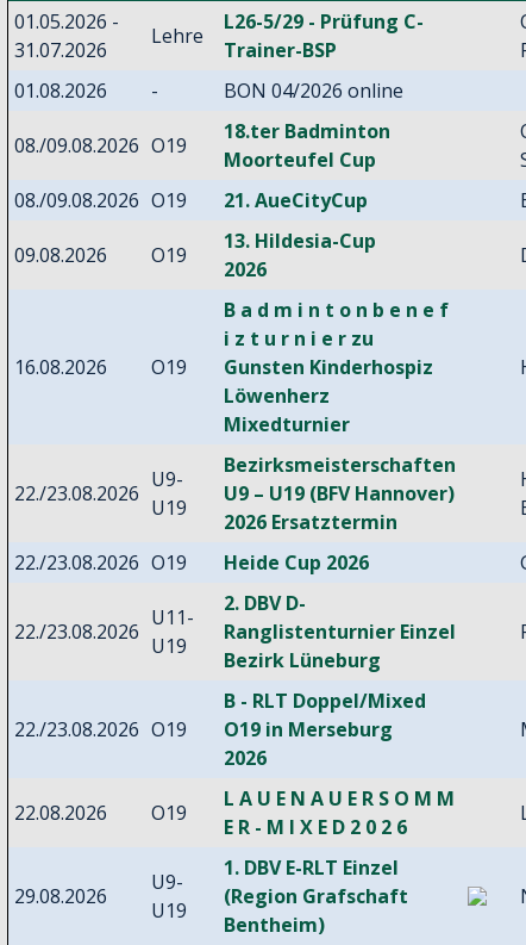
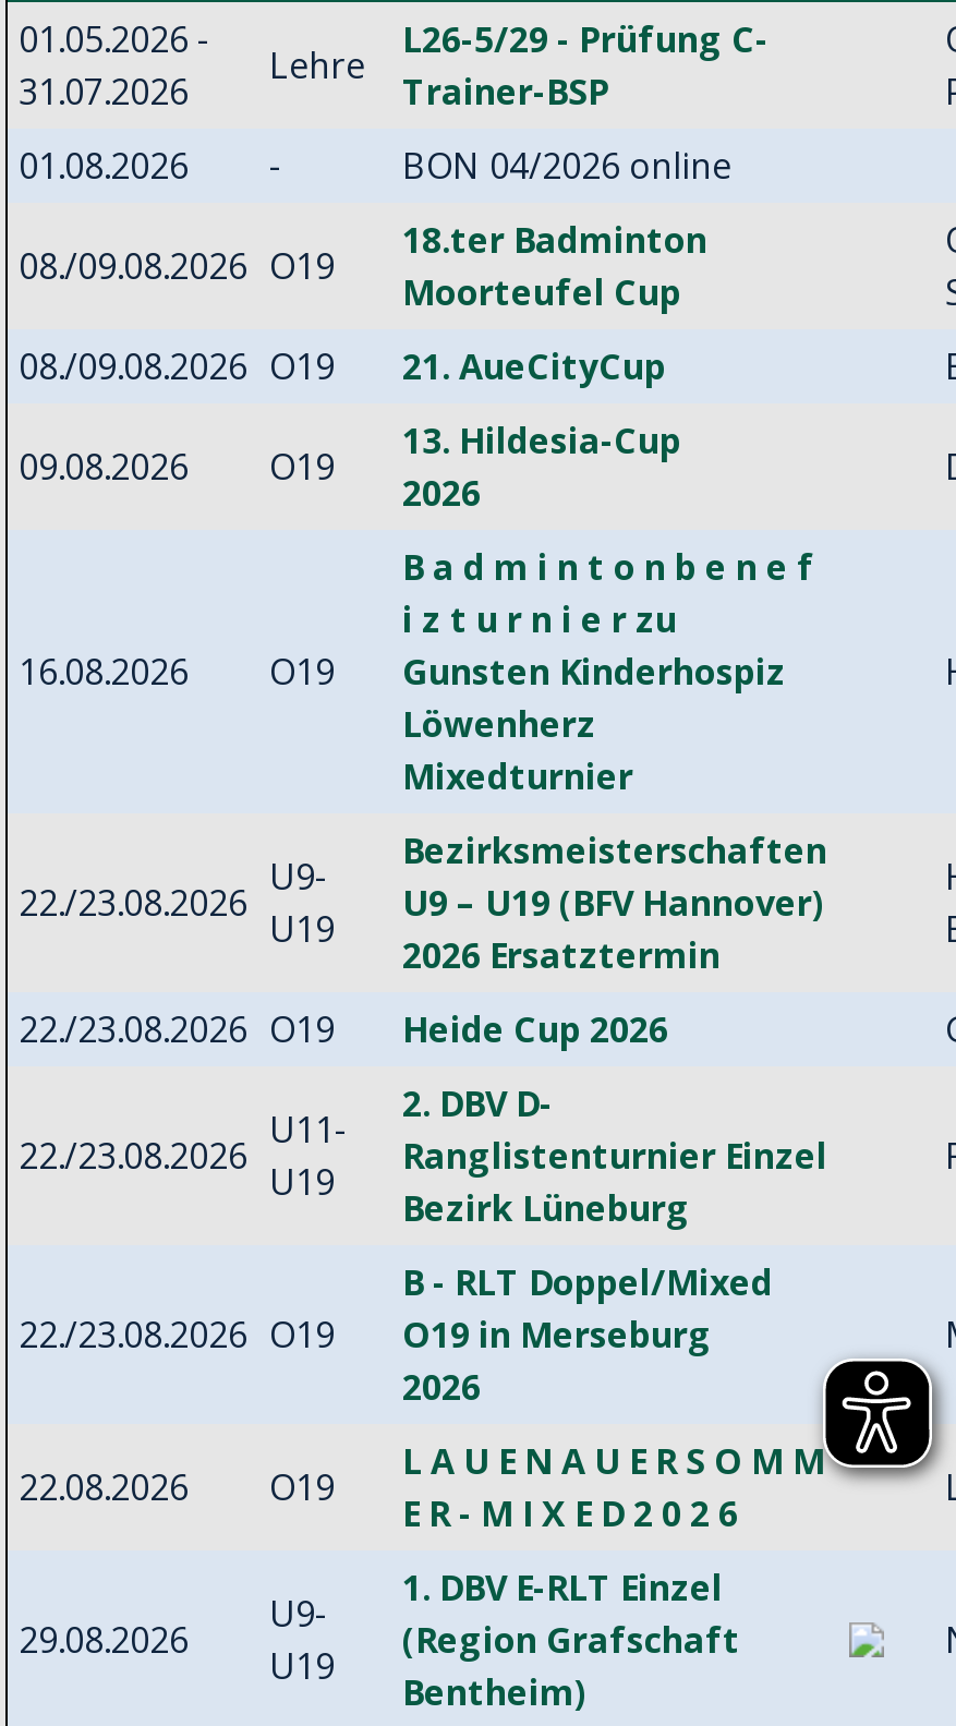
none -> [819,1356,945,1483] [image]

